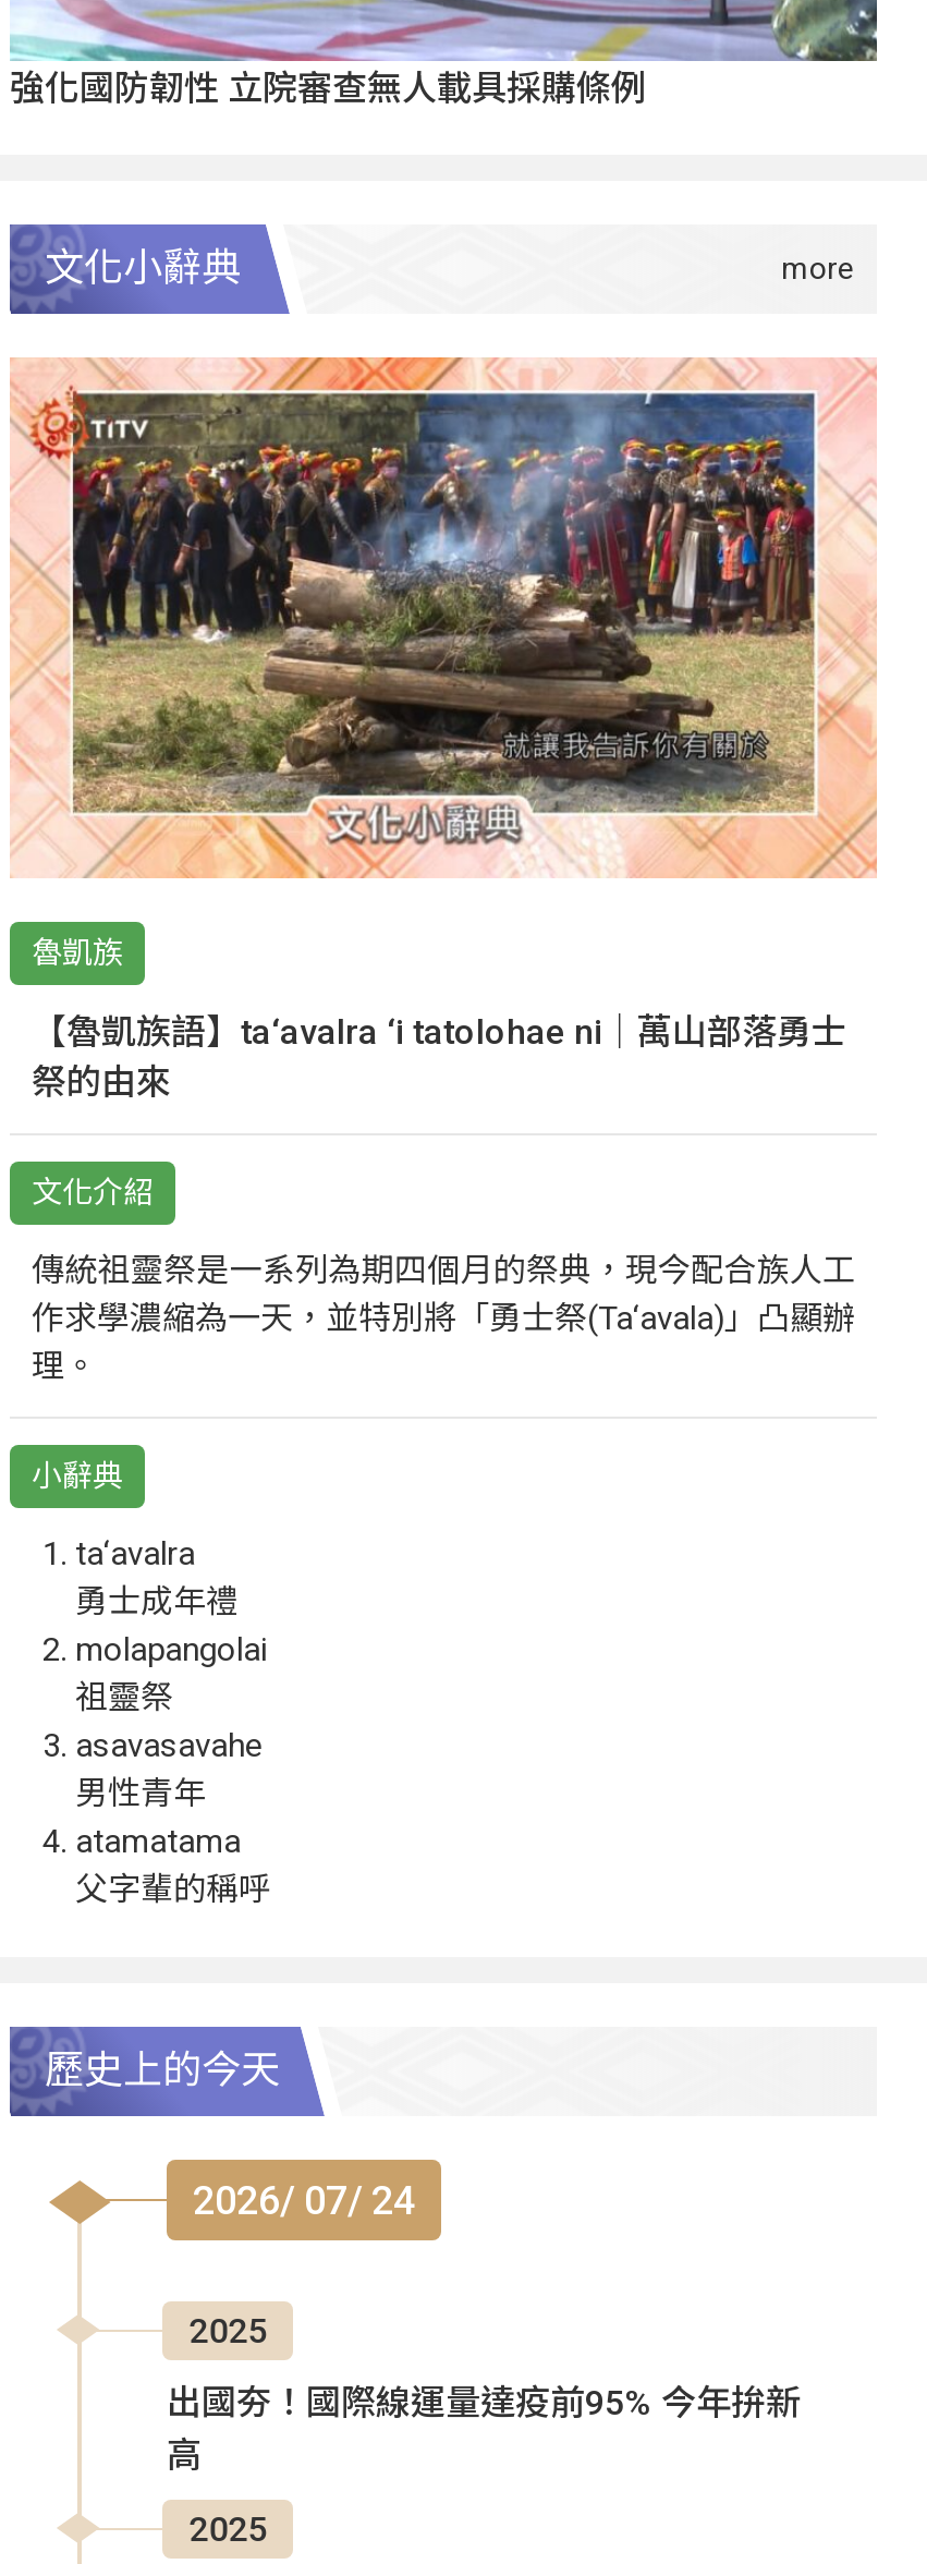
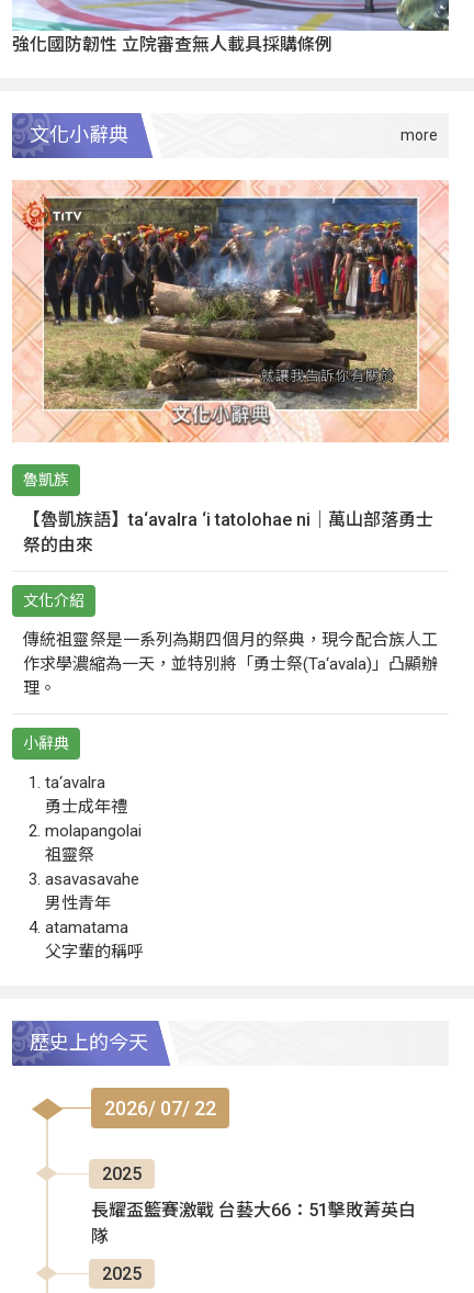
[193,2177,415,2222] 2026/ 07/ 24 -> [104,1096,216,1119] 2026/ 07/ 22
[167,2381,801,2475] 出國夯！國際線運量達疫前95% 今年拚新 | 高 -> [91,1199,416,1247] 長耀盃籃賽激戰 台藝大66：51擊敗菁英白 | 隊

